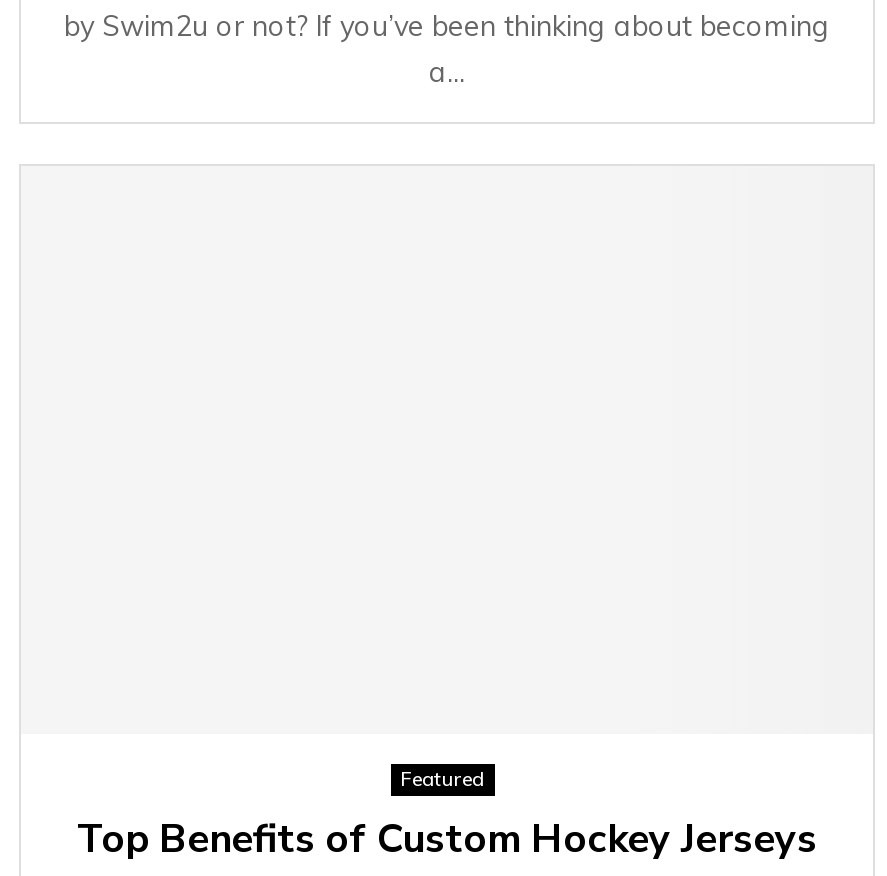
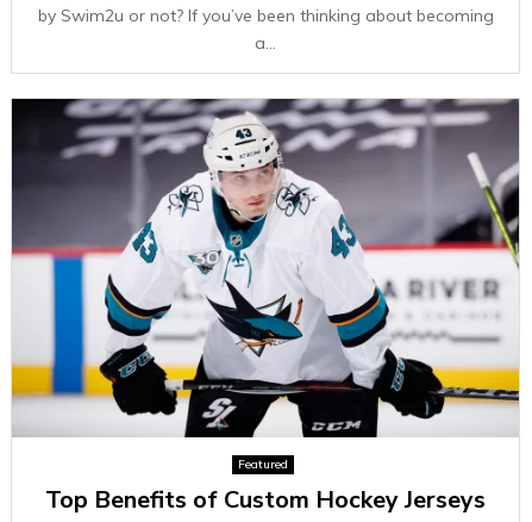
none -> [11,98,520,439] [image]

